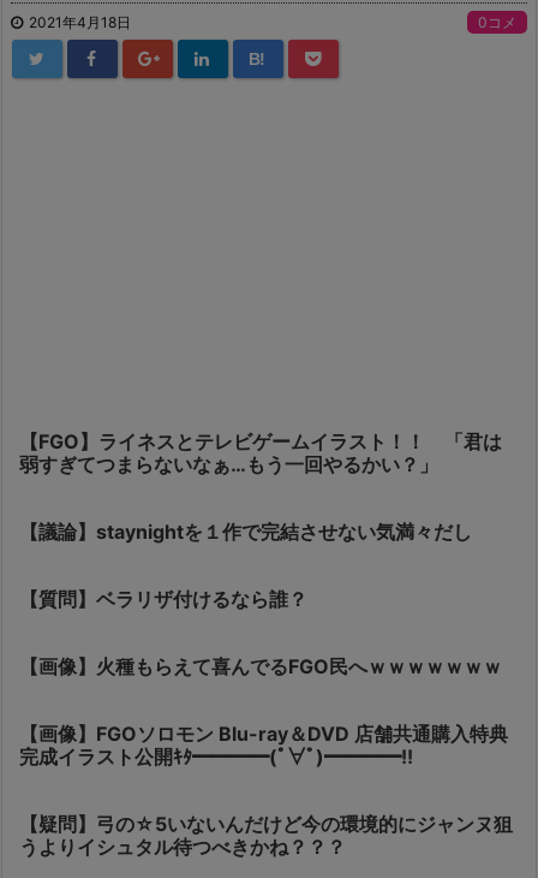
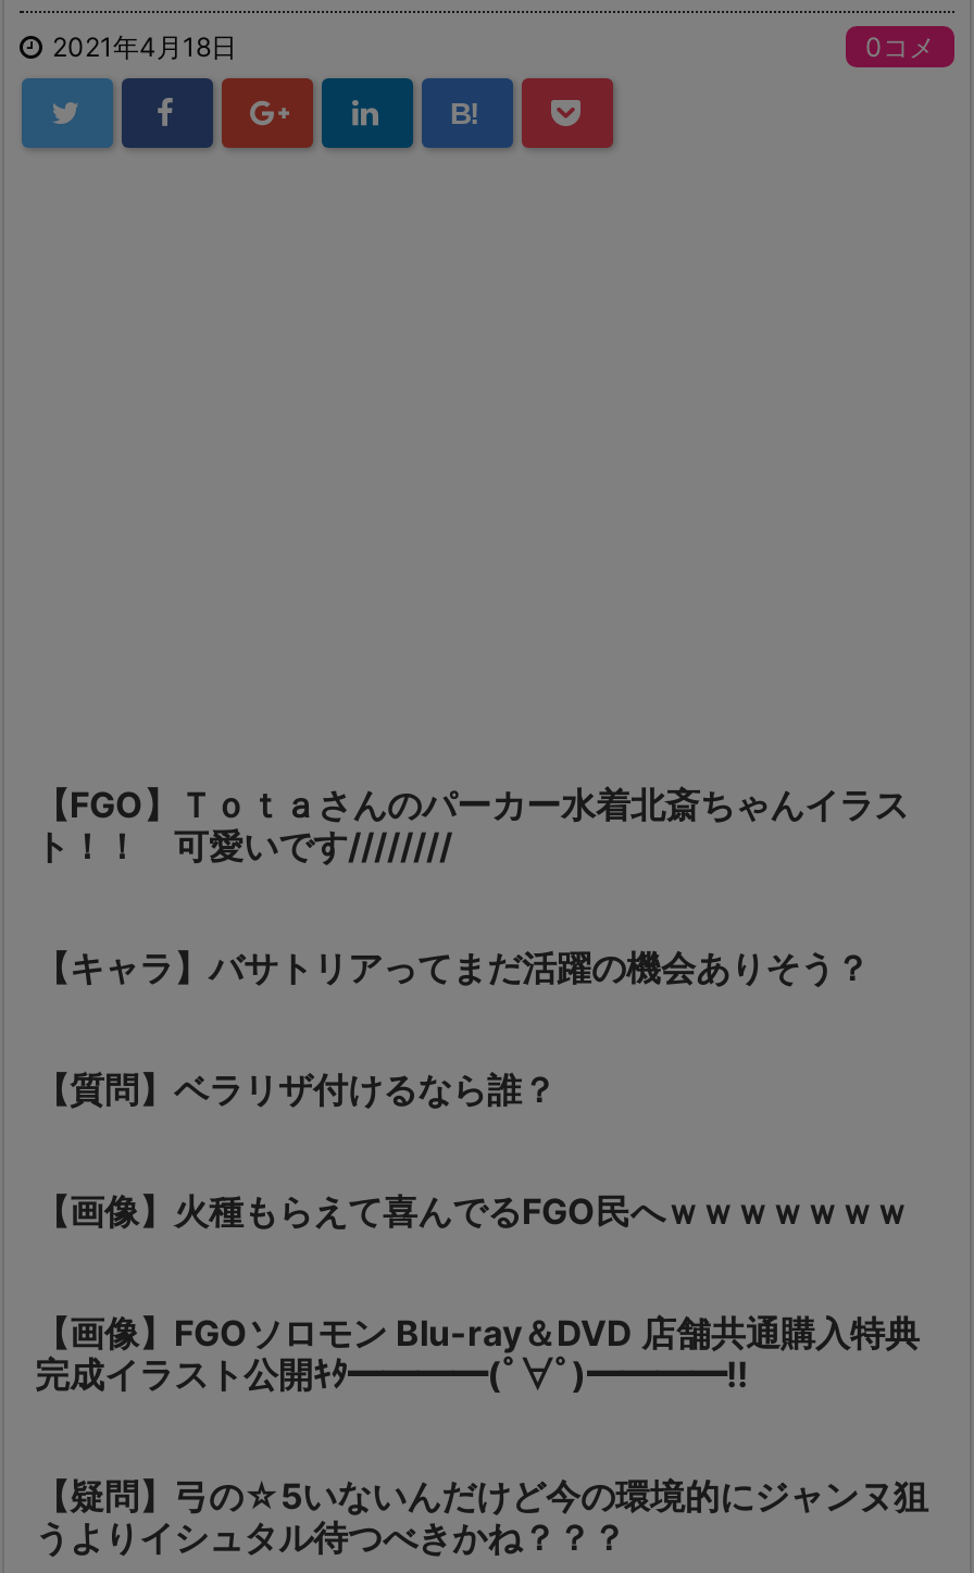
[19,429,502,476] 【FGO】ライネスとテレビゲームイラスト！！ 「君は | 弱すぎてつまらないなぁ…もう一回やるかい？」 -> [35,783,909,867] 【FGO】Ｔｏｔａさんのパーカー水着北斎ちゃんイラス | ト！！ 可愛いです////////
[19,520,472,544] 【議論】staynightを１作で完結させない気満々だし -> [35,946,870,989] 【キャラ】バサトリアってまだ活躍の機会ありそう？

